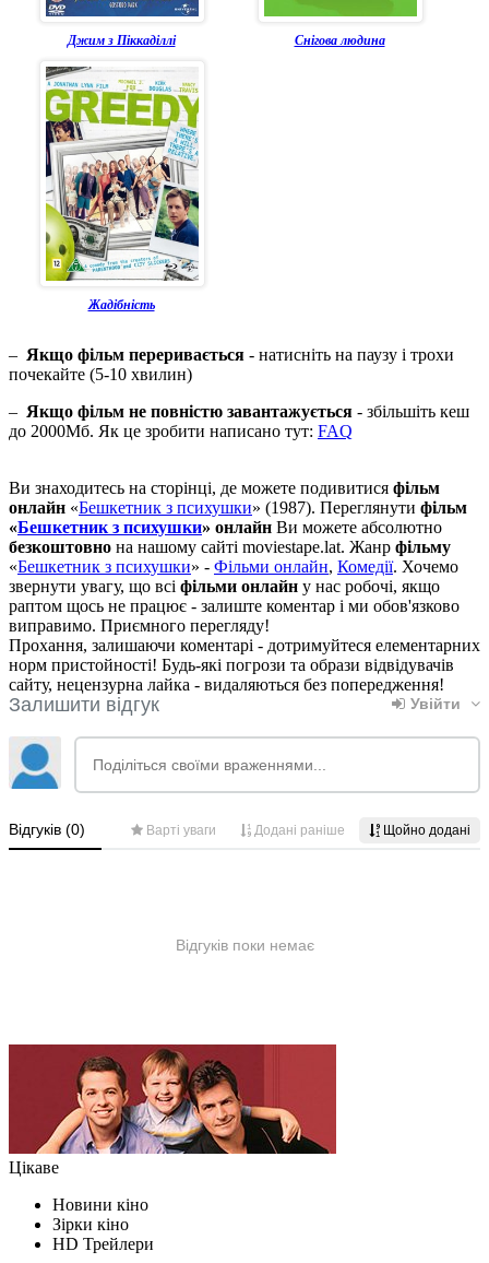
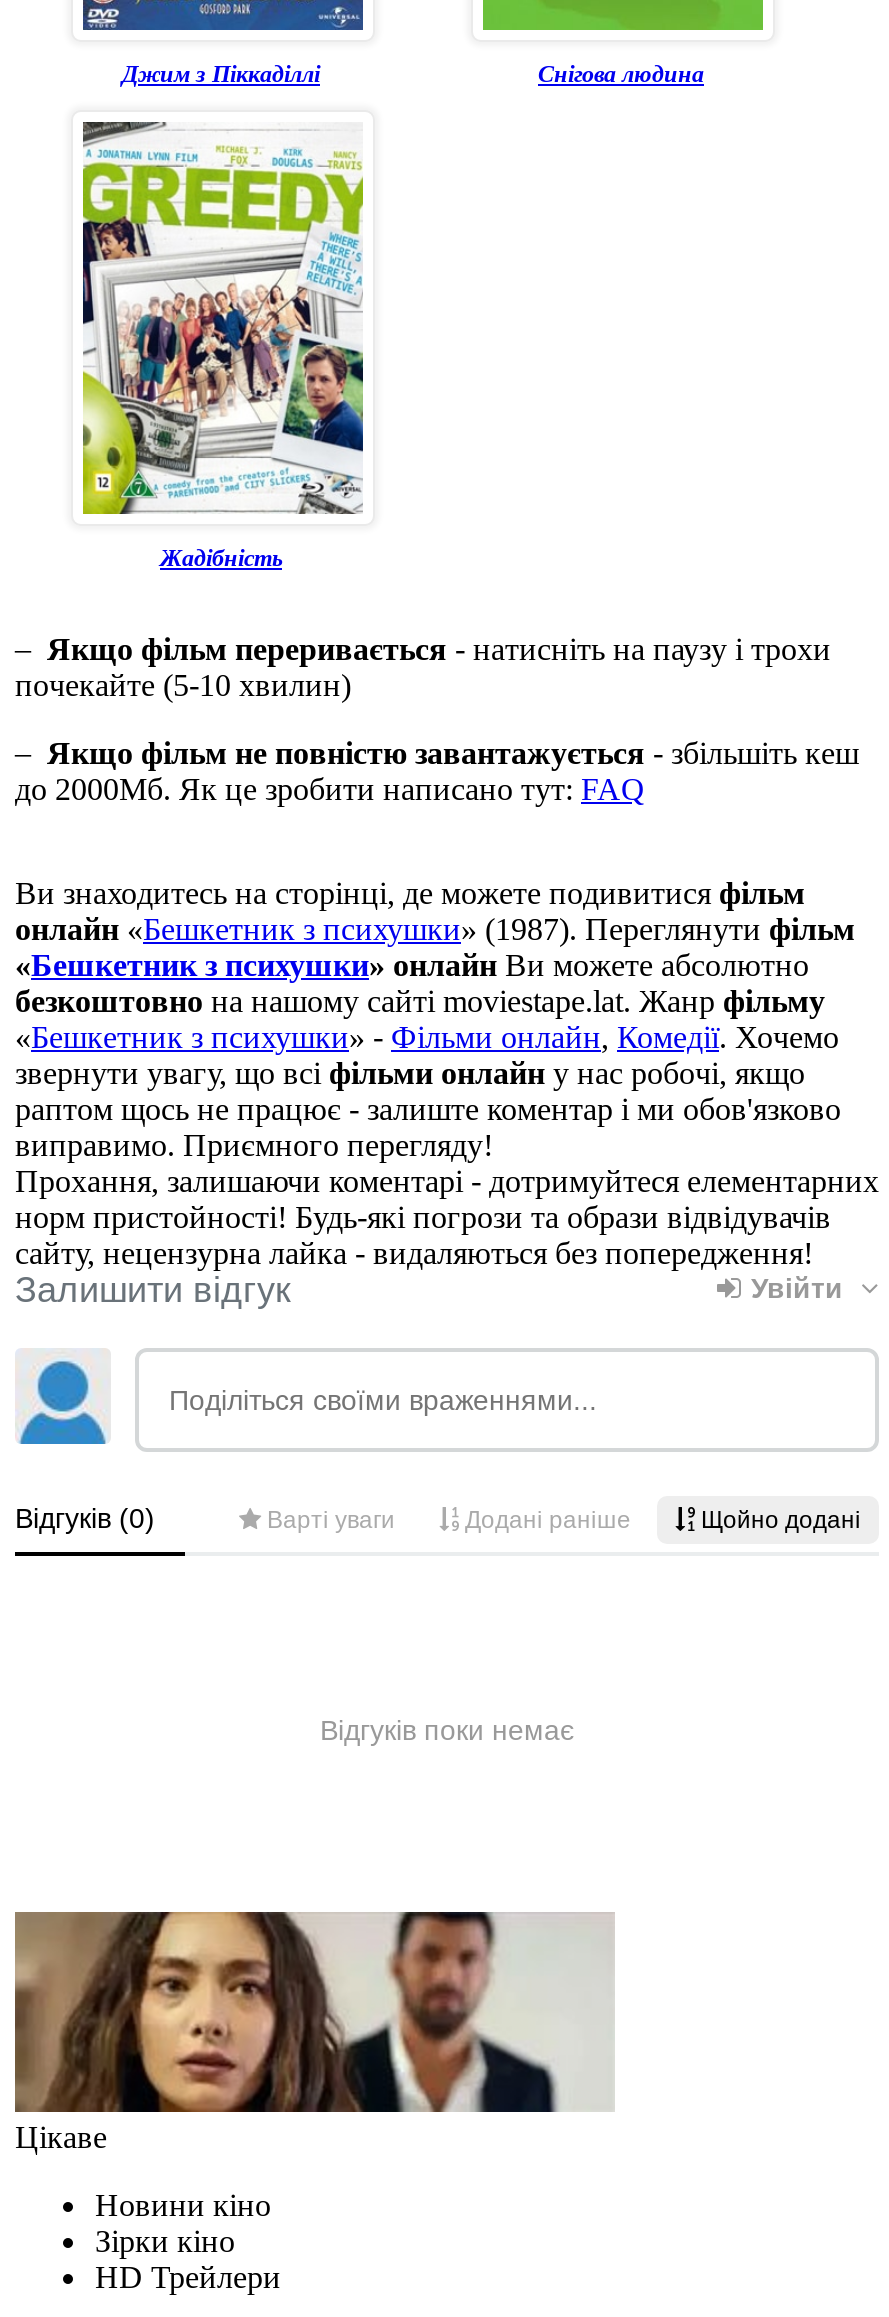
[8,1043,337,1155] [image] -> [13,1910,615,2114] [image]

